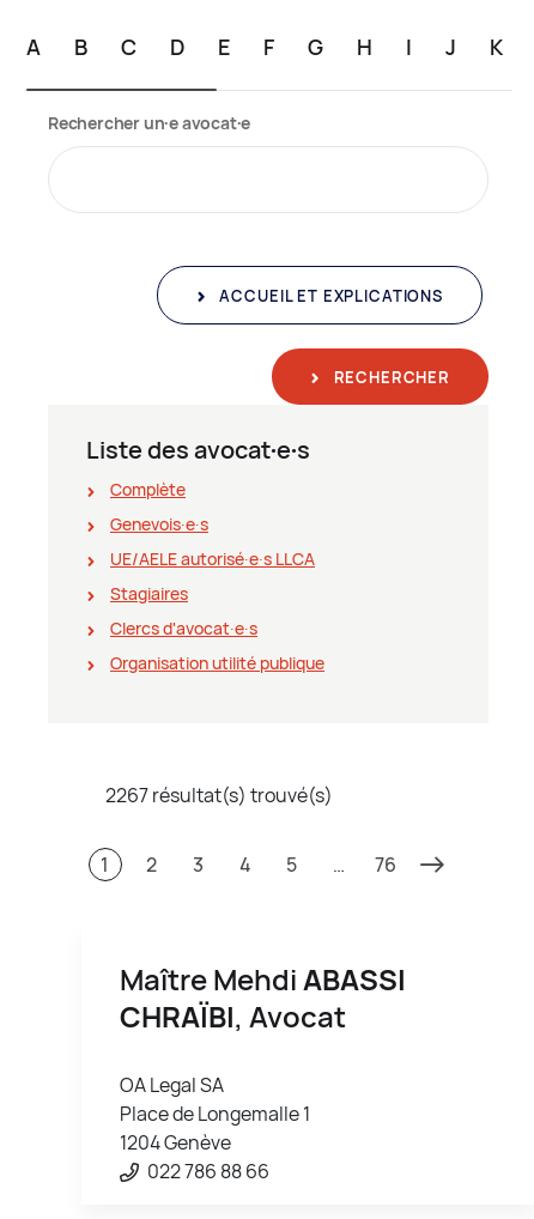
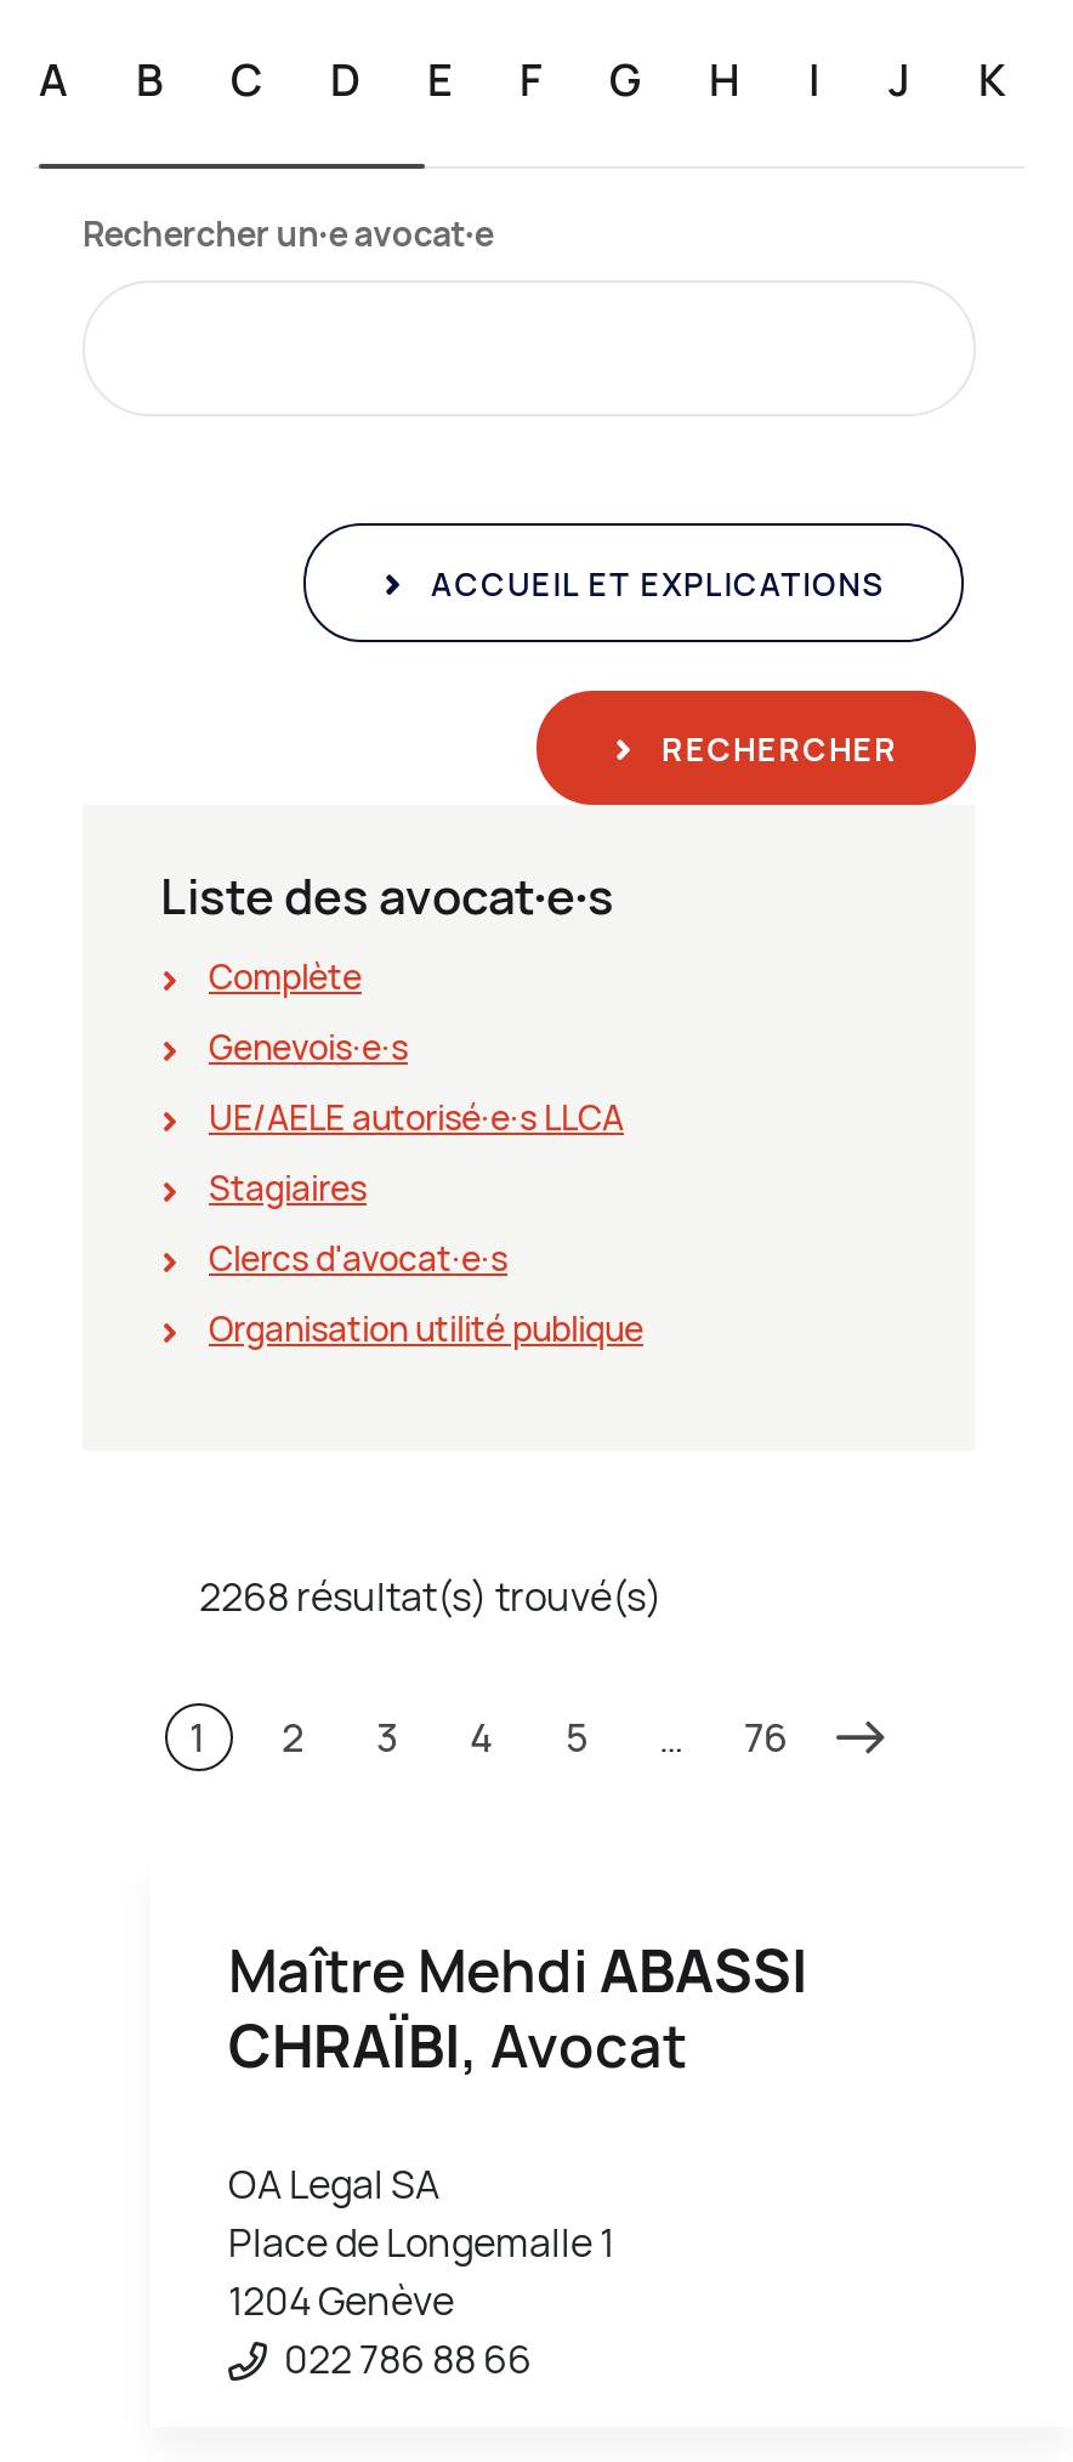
[105,782,333,808] 2267 résultat(s) trouvé(s) -> [199,1569,663,1623] 2268 résultat(s) trouvé(s)

